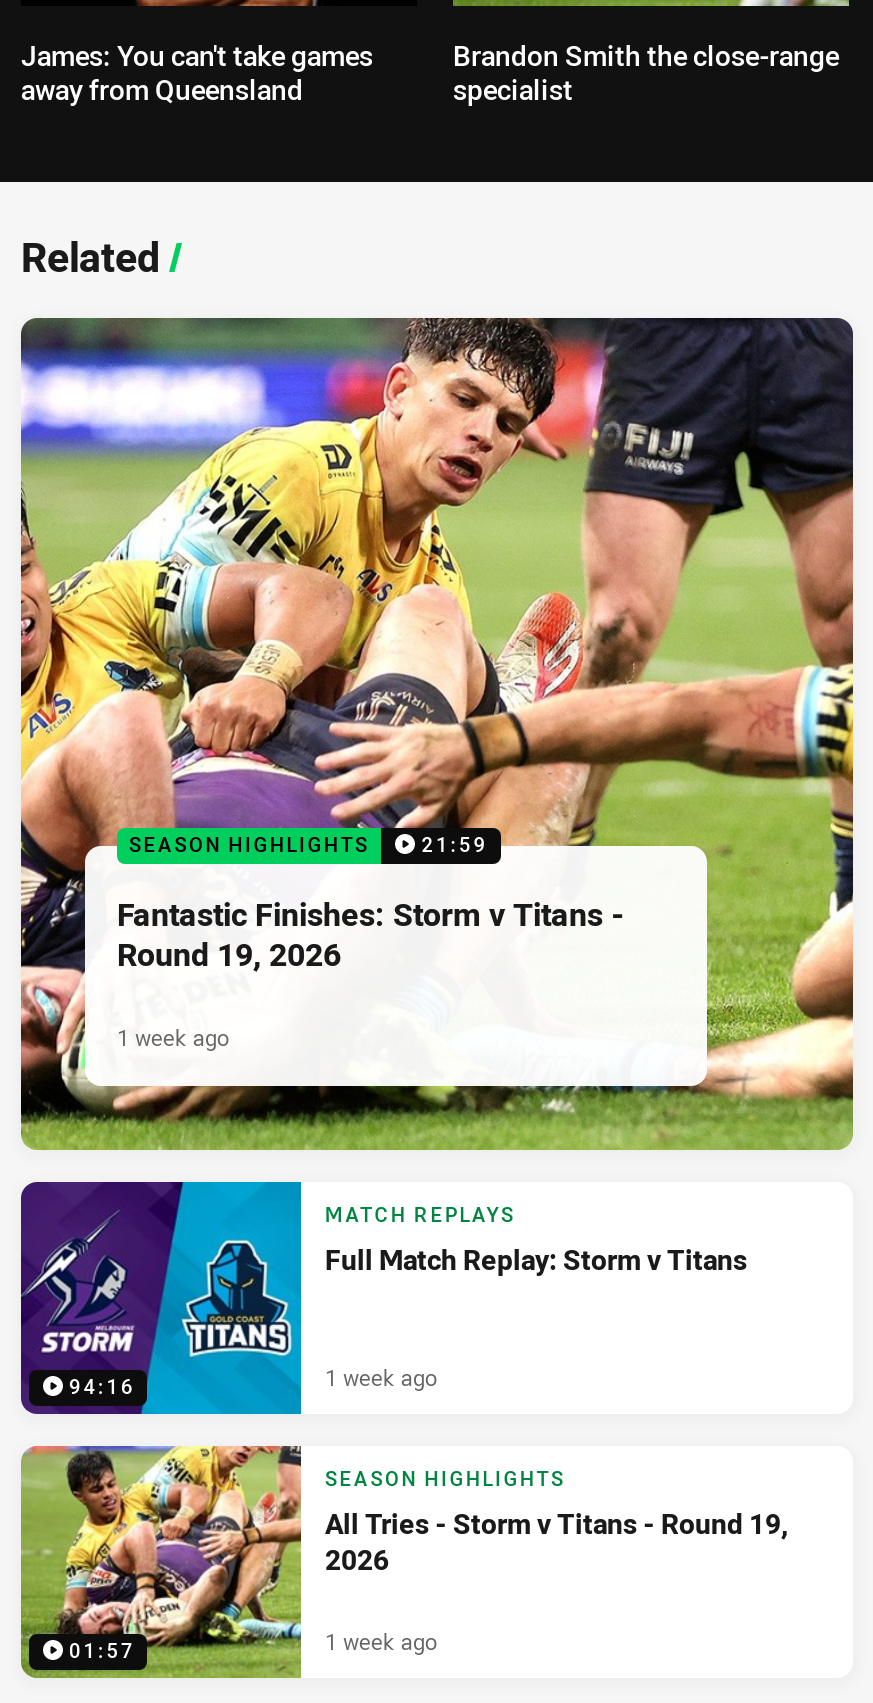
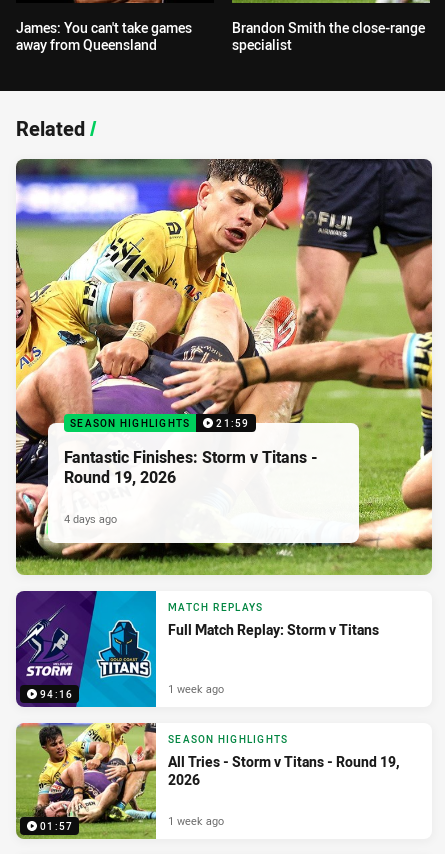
[117,1022,229,1052] 1 week ago -> [64,511,117,526] 4 days ago

